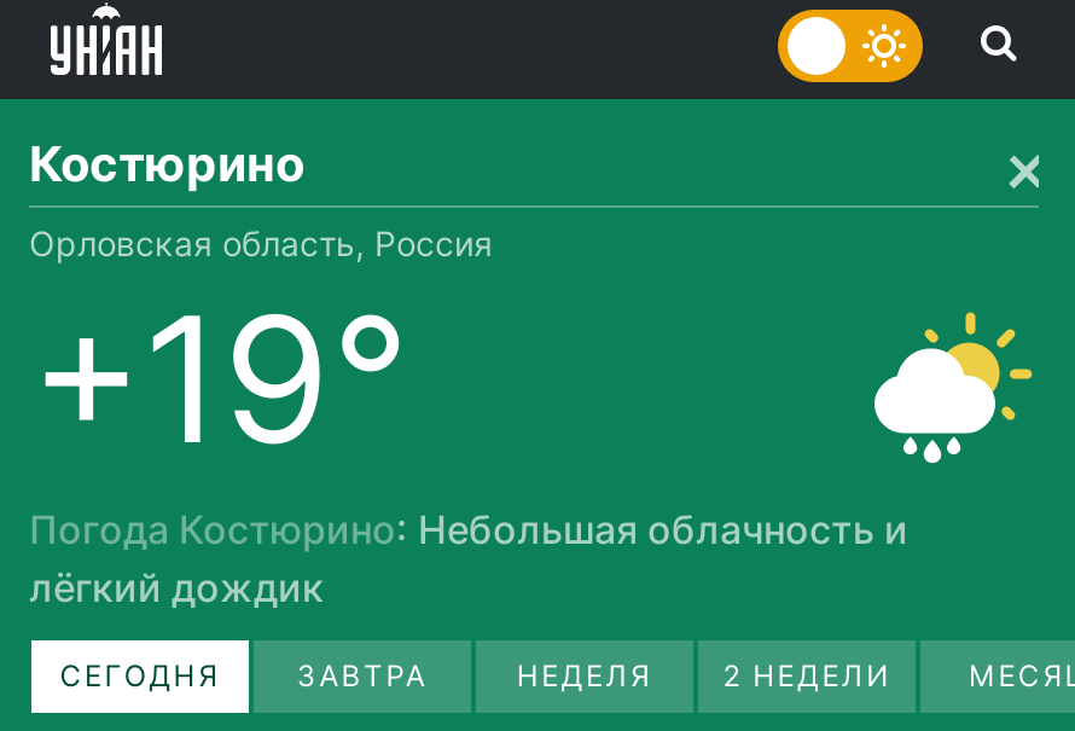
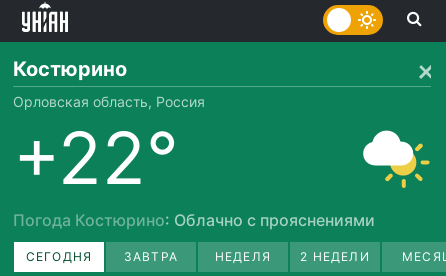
[29,273,1034,611] [image] | +19° | Погода Костюрино: Небольшая облачность и | лёгкий дождик -> [13,114,430,230] [image] | +22° | Погода Костюрино: Облачно с прояснениями

